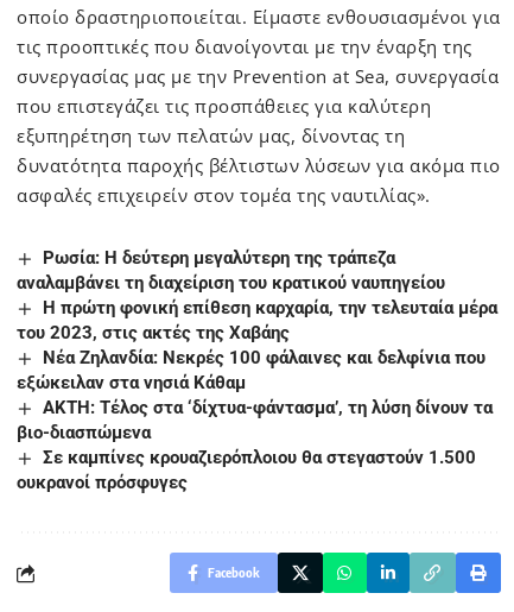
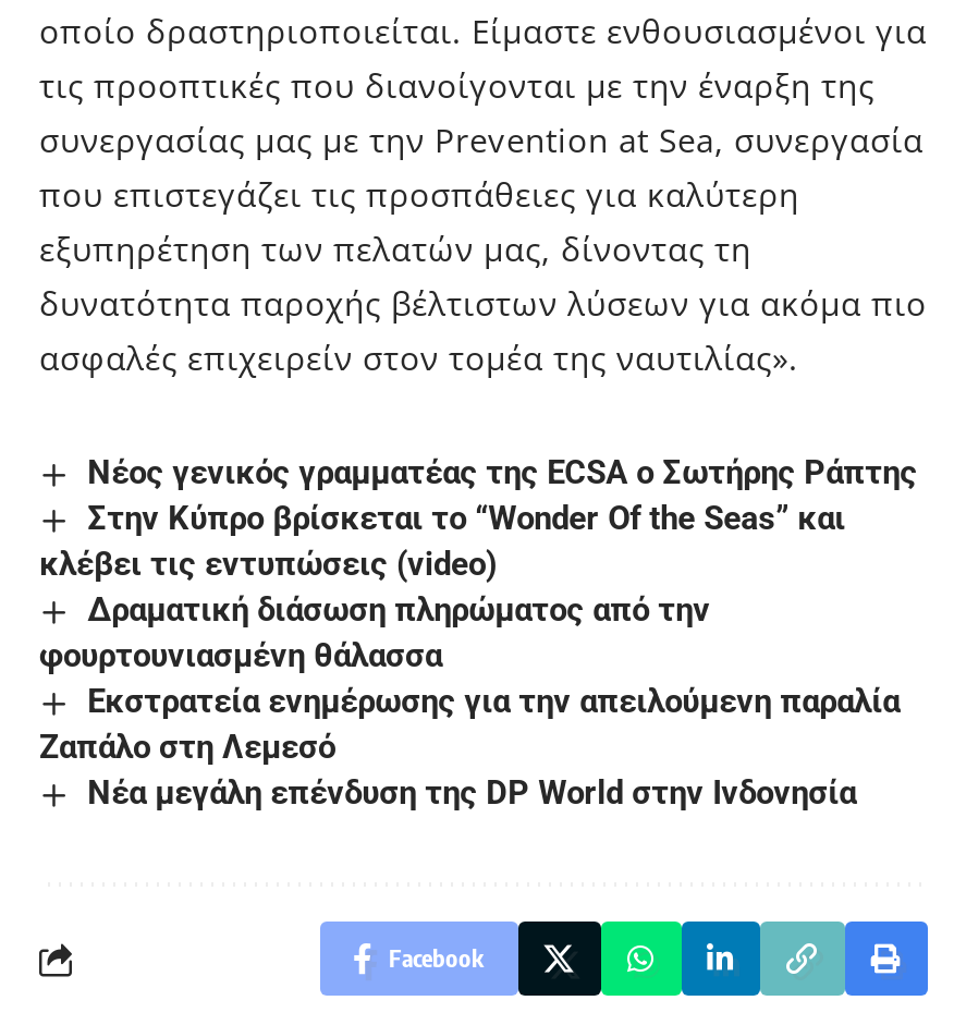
[17,247,497,493] Ρωσία: Η δεύτερη μεγαλύτερη της τράπεζα | αναλαμβάνει τη διαχείριση του κρατικού ναυπηγείου | Η πρώτη φονική επίθεση καρχαρία, την τελευταία μέρα | του 2023, στις ακτές της Χαβάης | Νέα Ζηλανδία: Νεκρές 100 φάλαινες και δελφίνια που | εξώκειλαν στα νησιά Κάθαμ | ΑΚΤΗ: Τέλος στα ‘δίχτυα-φάντασμα’, τη λύση δίνουν τα | βιο-διασπώμενα | Σε καμπίνες κρουαζιερόπλοιου θα στεγαστούν 1.500 | ουκρανοί πρόσφυγες -> [39,453,917,813] Νέος γενικός γραμματέας της ECSA ο Σωτήρης Ράπτης | Στην Κύπρο βρίσκεται το “Wonder Of the Seas” και | κλέβει τις εντυπώσεις (video) | Δραματική διάσωση πληρώματος από την | φουρτουνιασμένη θάλασσα | Εκστρατεία ενημέρωσης για την απειλούμενη παραλία | Ζαπάλο στη Λεμεσό | Νέα μεγάλη επένδυση της DP World στην Ινδονησία

